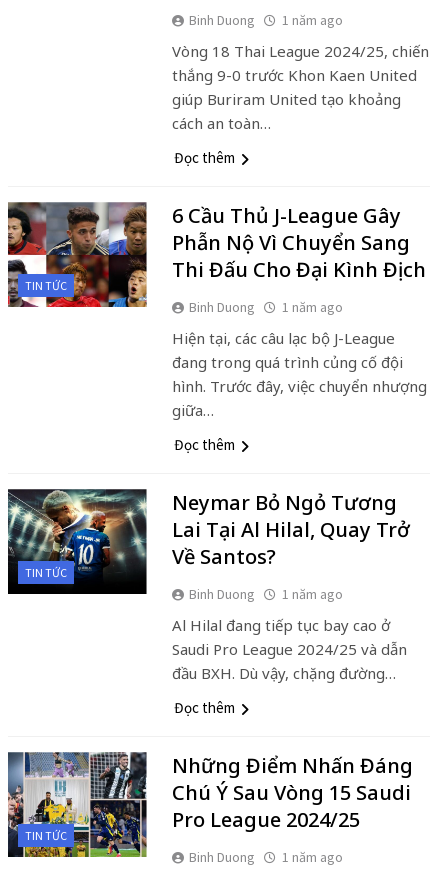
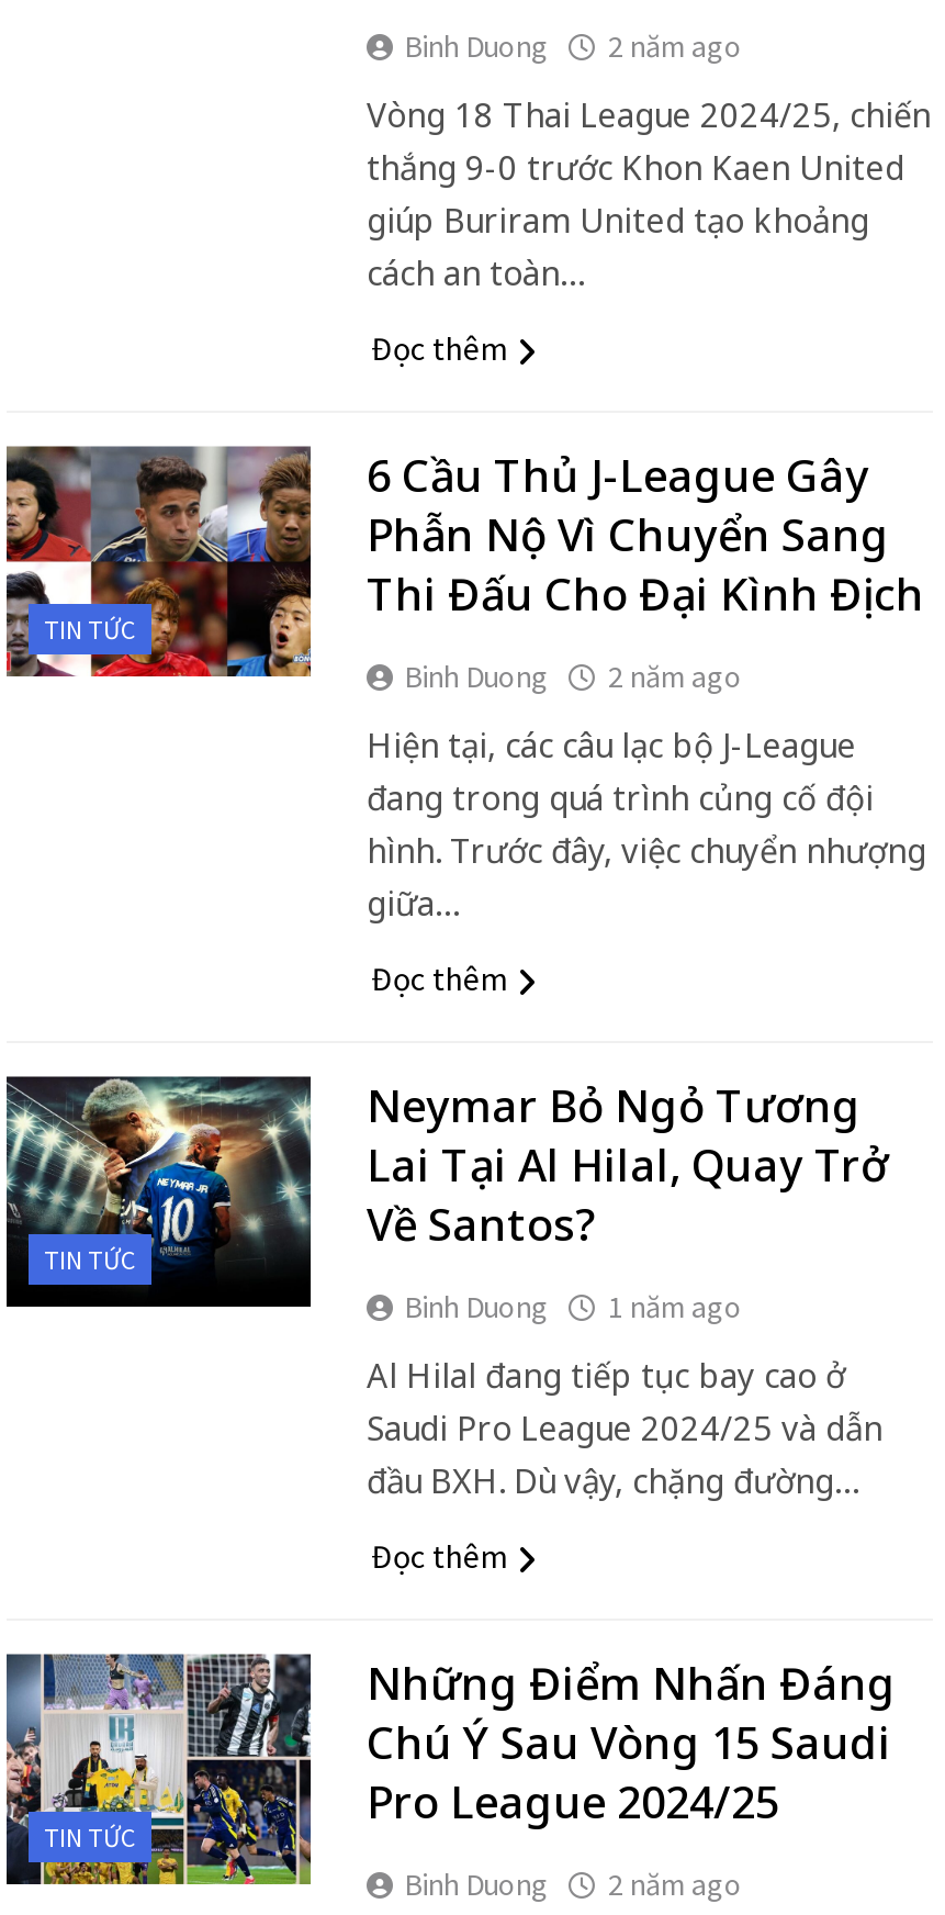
[189,11,343,29] Binh Duong 1 năm ago -> [404,26,742,65] Binh Duong 2 năm ago
[189,298,343,316] Binh Duong 1 năm ago -> [404,656,742,696] Binh Duong 2 năm ago
[189,848,343,866] Binh Duong 1 năm ago -> [404,1864,742,1904] Binh Duong 2 năm ago

